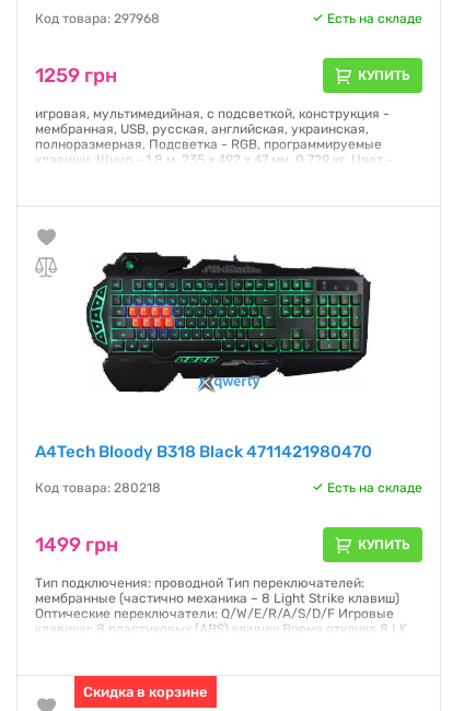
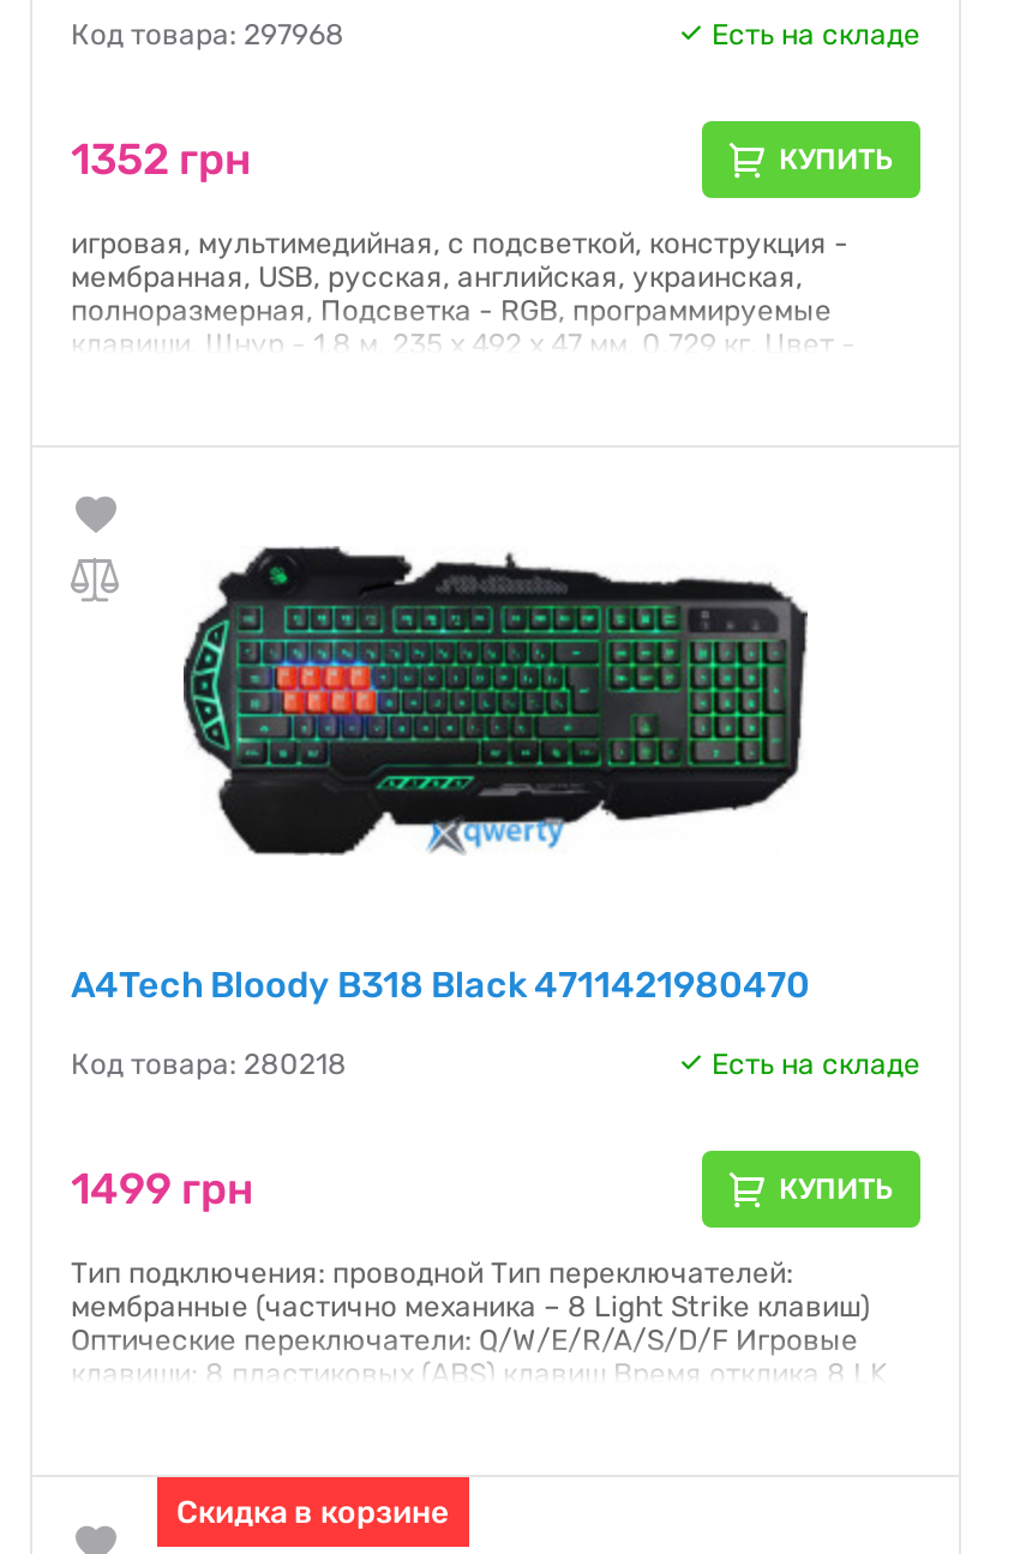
[35,63,117,87] 1259 грн -> [71,132,251,185] 1352 грн

